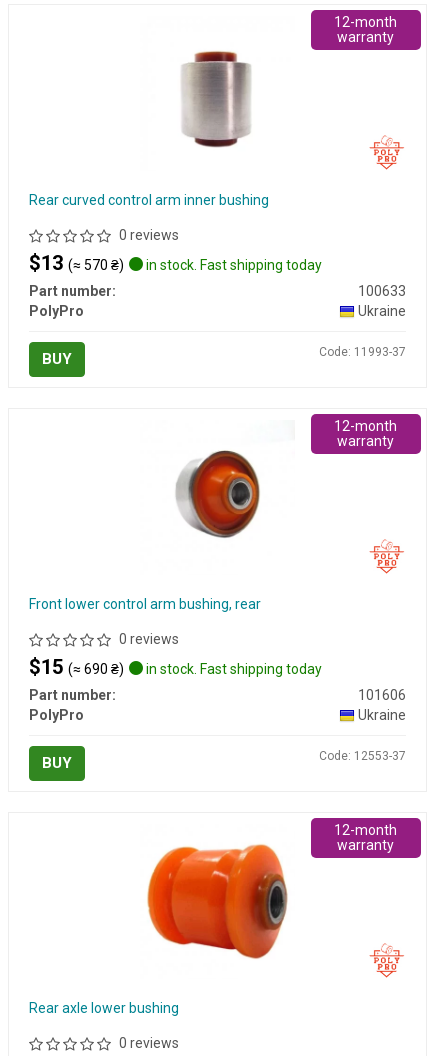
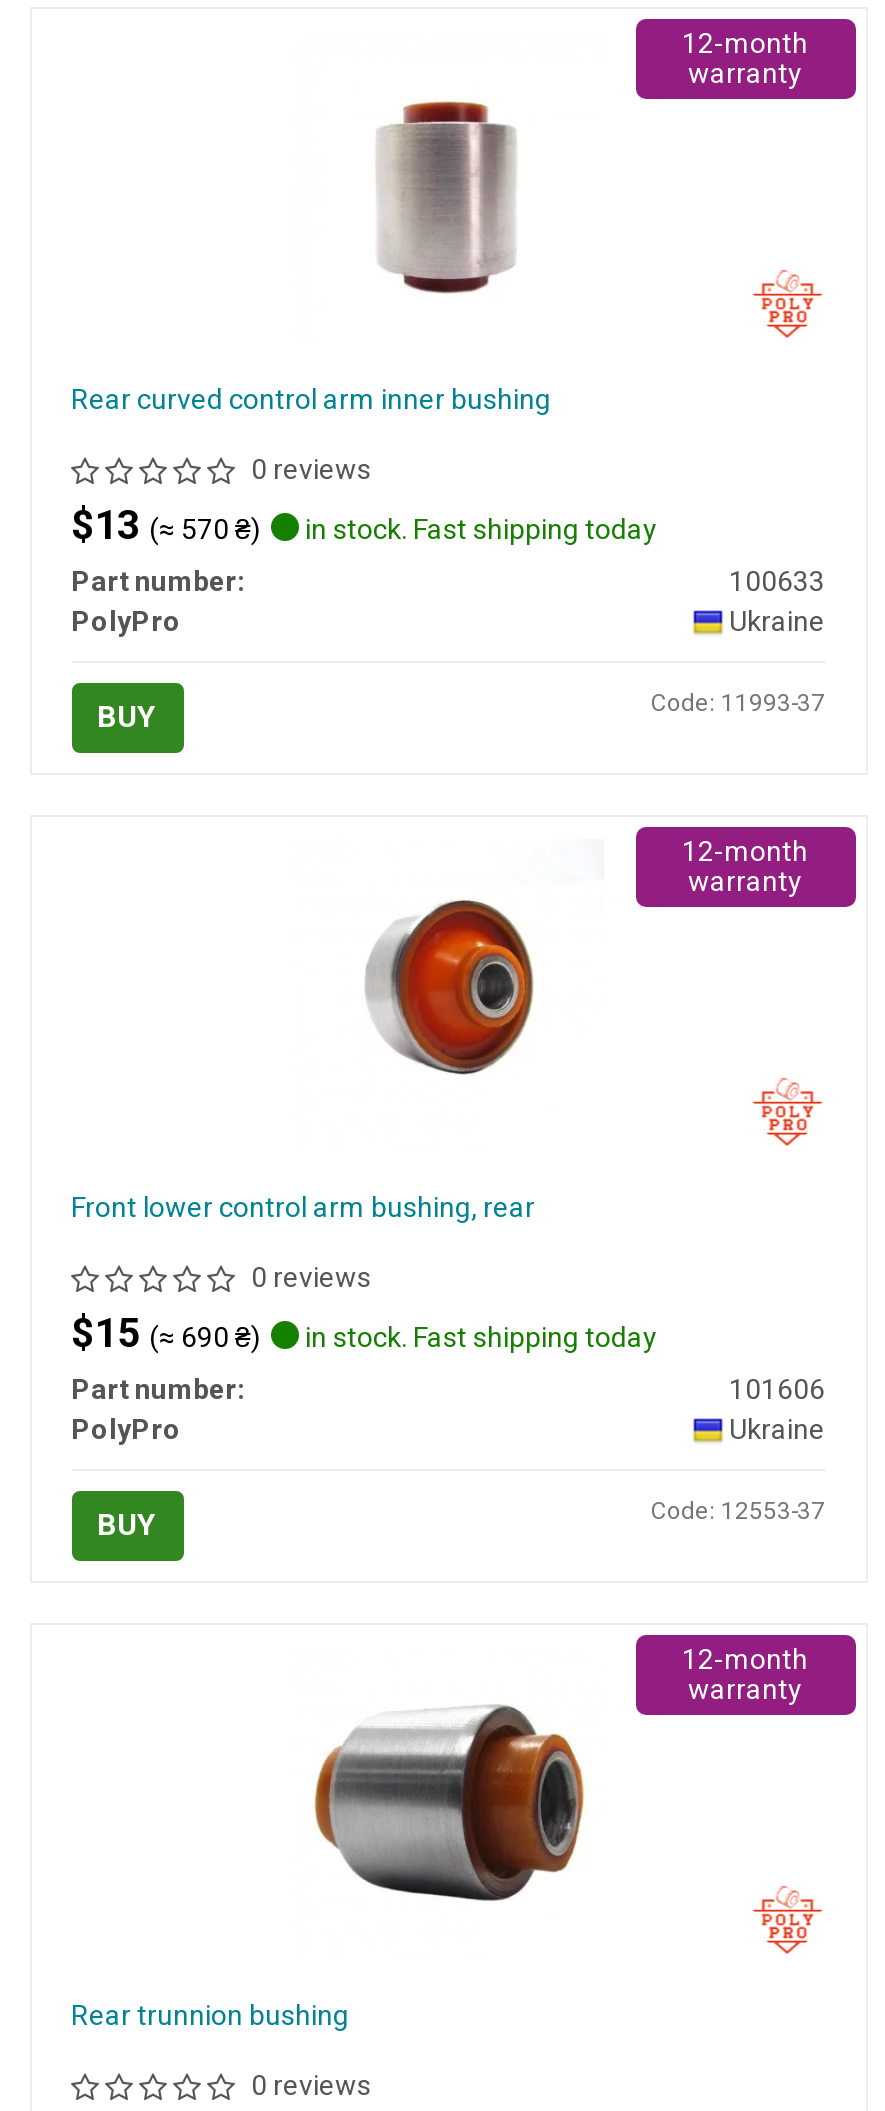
[146,843,288,960] [image] -> [308,1687,588,1917] [image]
[28,1000,178,1016] Rear axle lower bushing -> [71,2000,349,2032] Rear trunnion bushing

